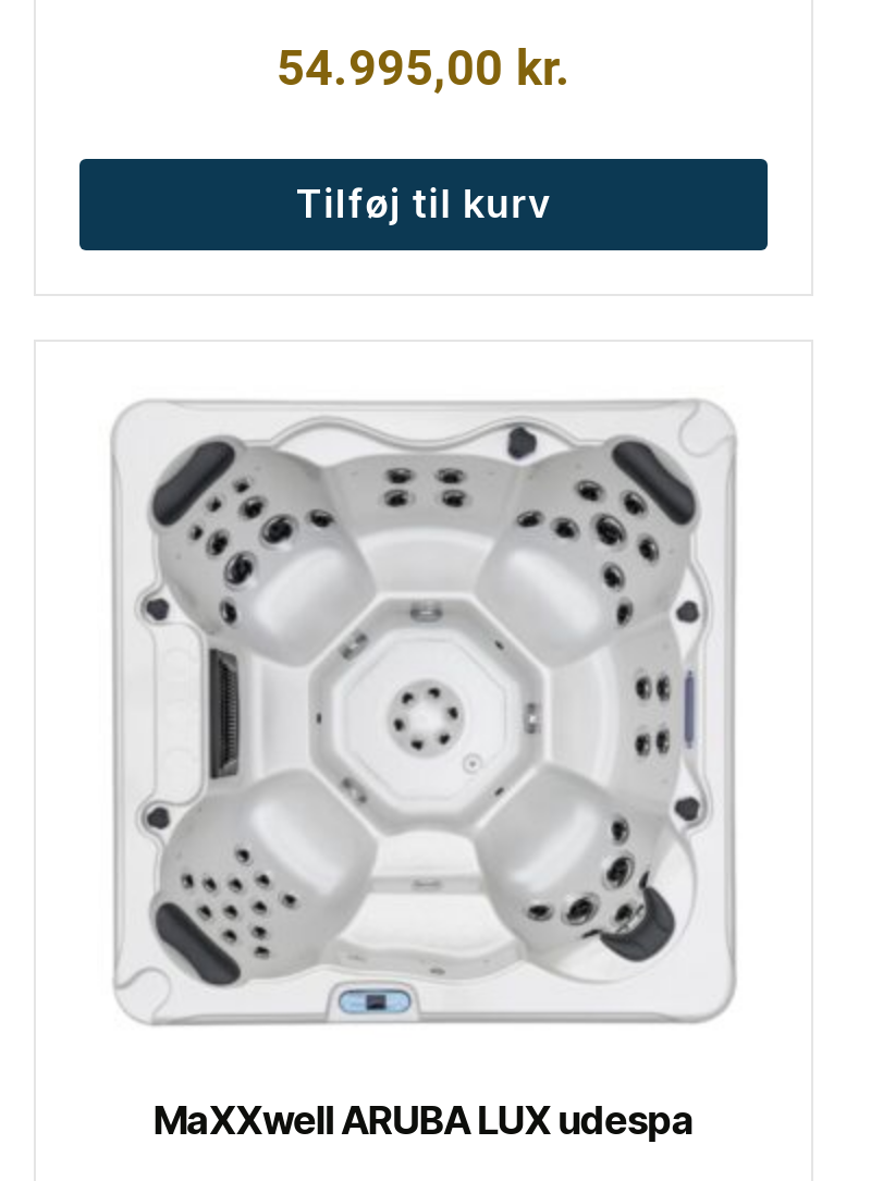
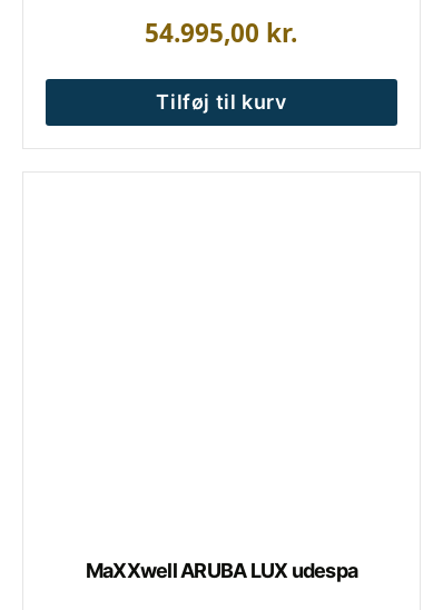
[110,398,737,1028] [image] -> none

